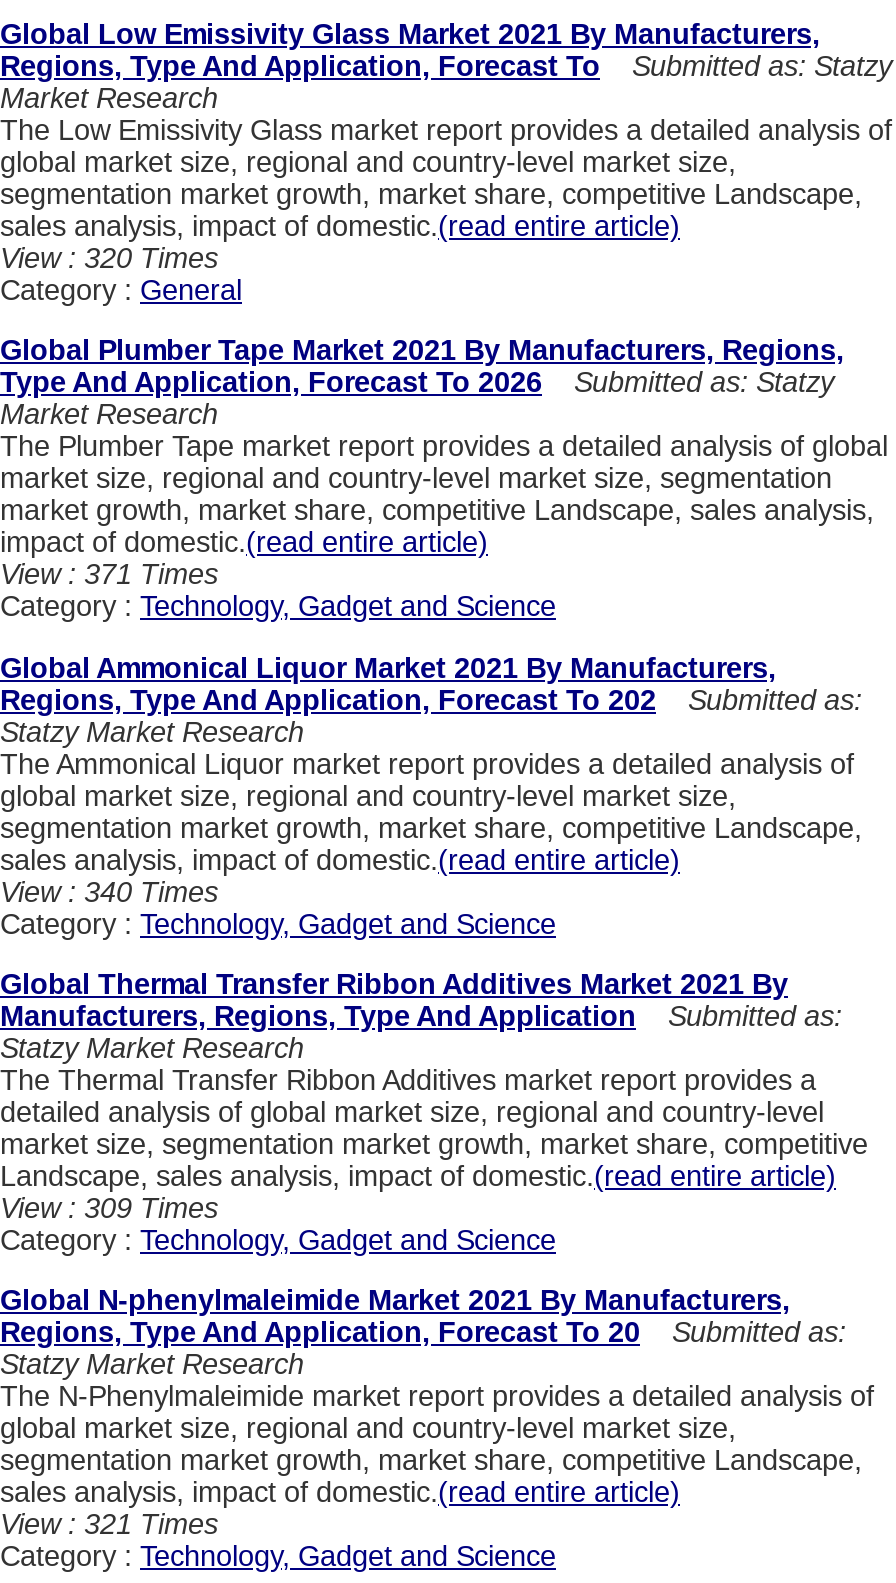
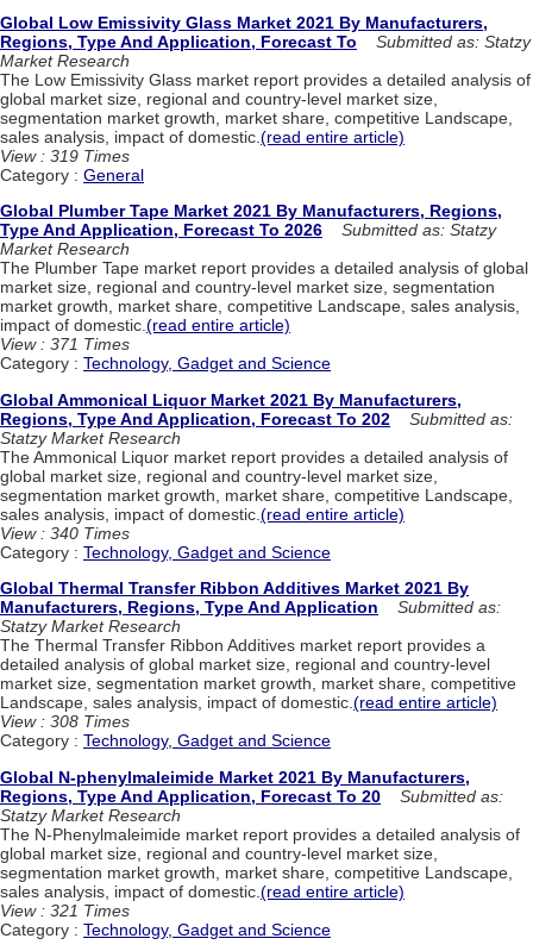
[0,242,218,274] View : 320 Times -> [0,146,130,165] View : 319 Times
[0,1192,218,1224] View : 309 Times -> [0,712,130,731] View : 308 Times

